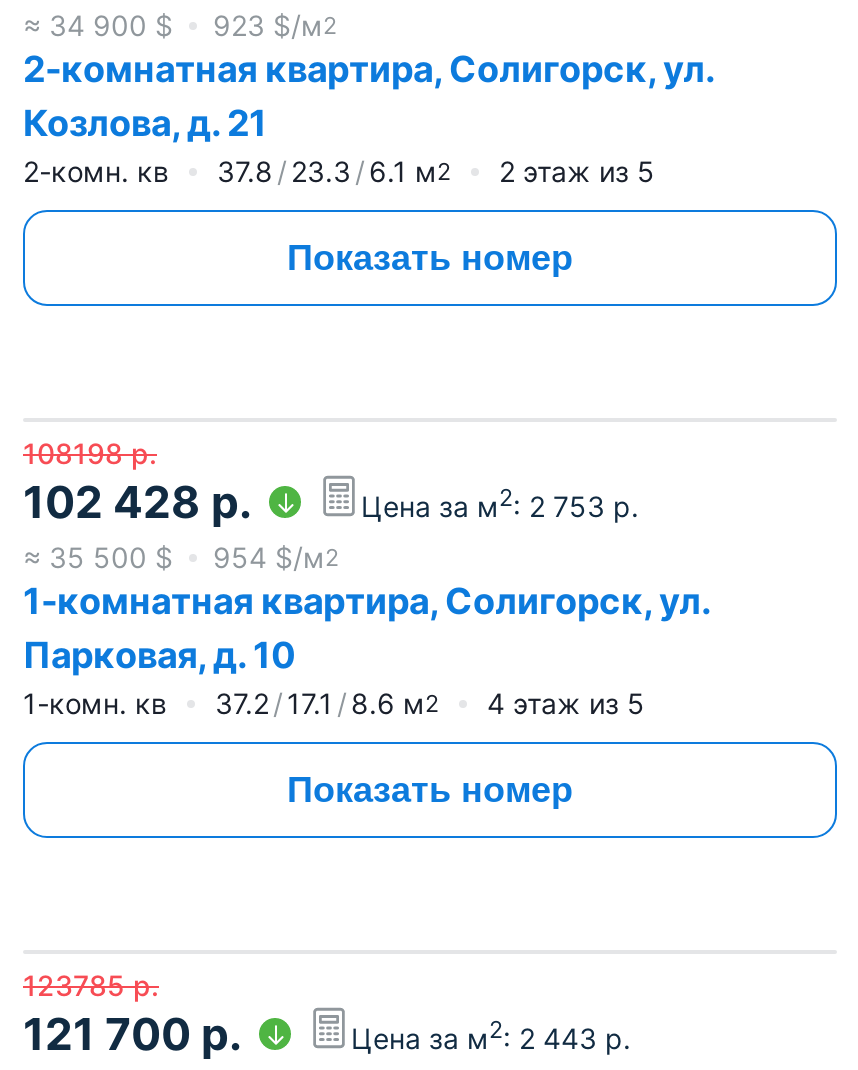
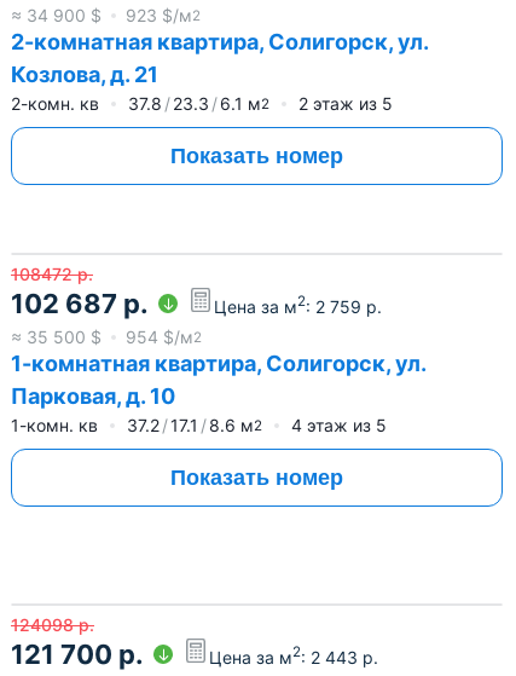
[23,437,157,471] 108198 р. -> [11,264,93,285] 108472 р.
[23,477,253,529] 102 428 р. -> [11,288,149,320] 102 687 р.
[361,484,639,523] Цена за м2: 2 753 р. -> [214,293,382,316] Цена за м2: 2 759 р.
[23,969,159,1003] 123785 р. -> [11,615,94,635] 124098 р.

